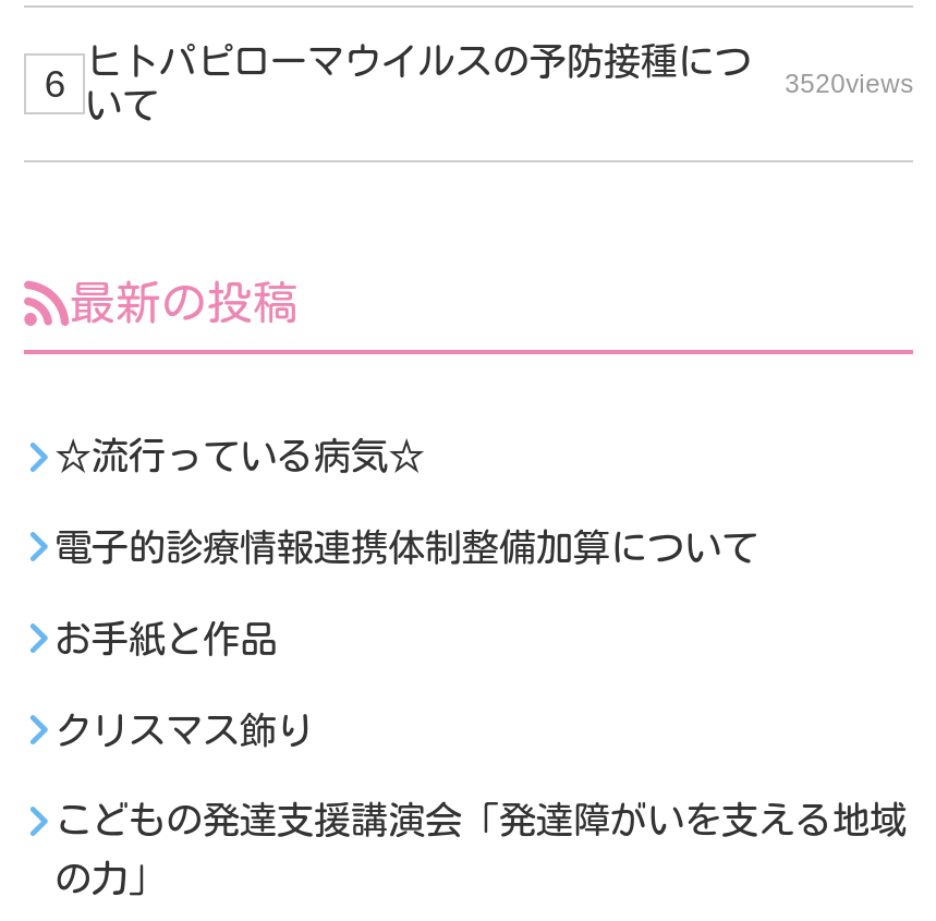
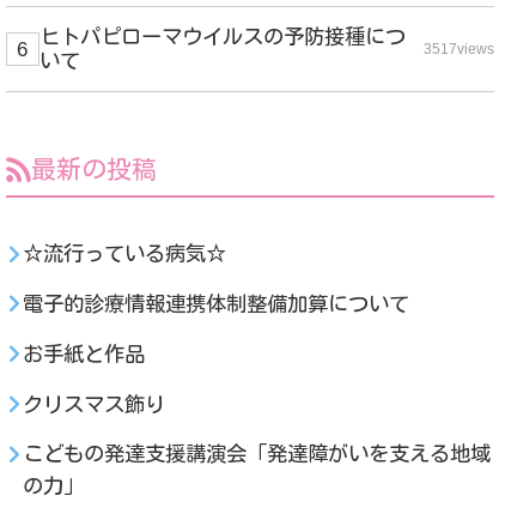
[785,69,913,100] 3520views -> [424,41,494,58] 3517views

